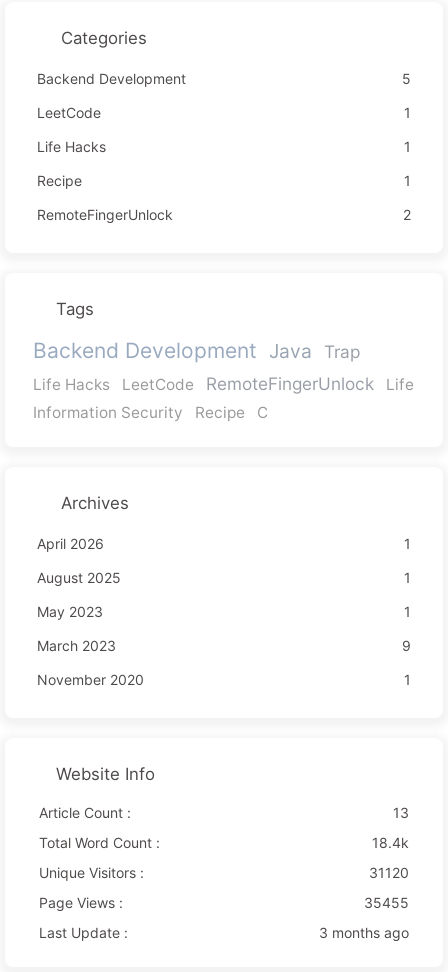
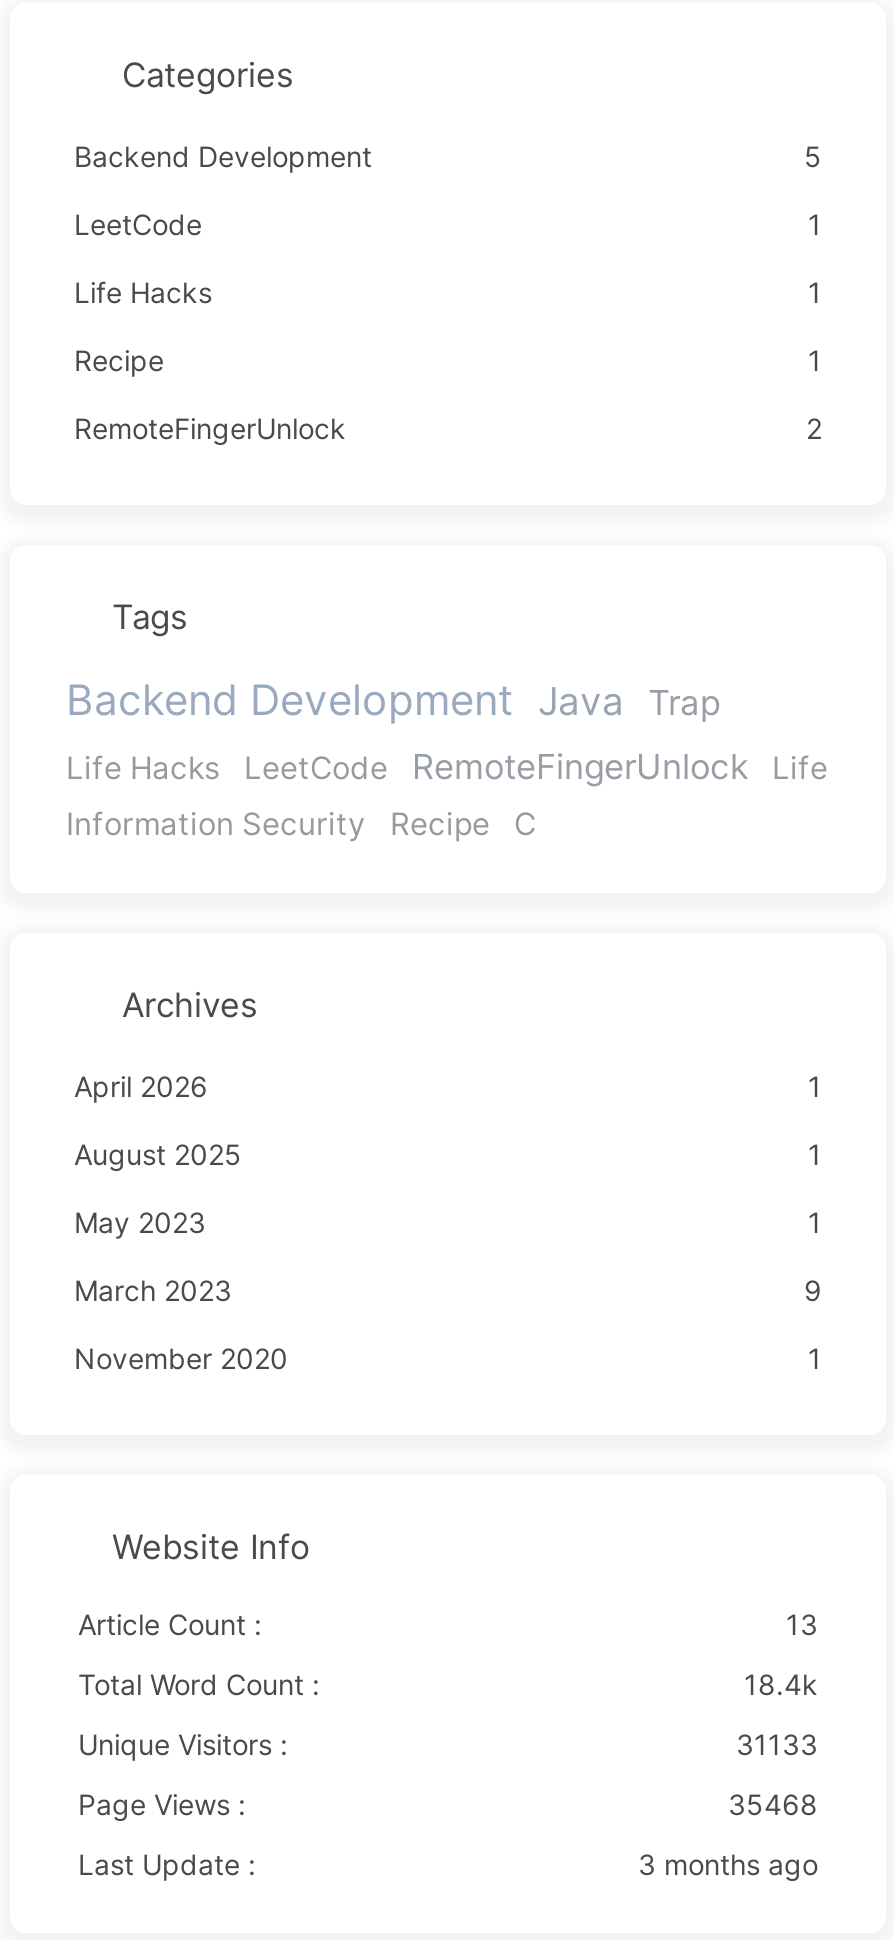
[369,864,409,881] 31120 -> [736,1727,818,1761] 31133
[364,894,409,911] 35455 -> [728,1787,818,1821] 35468

